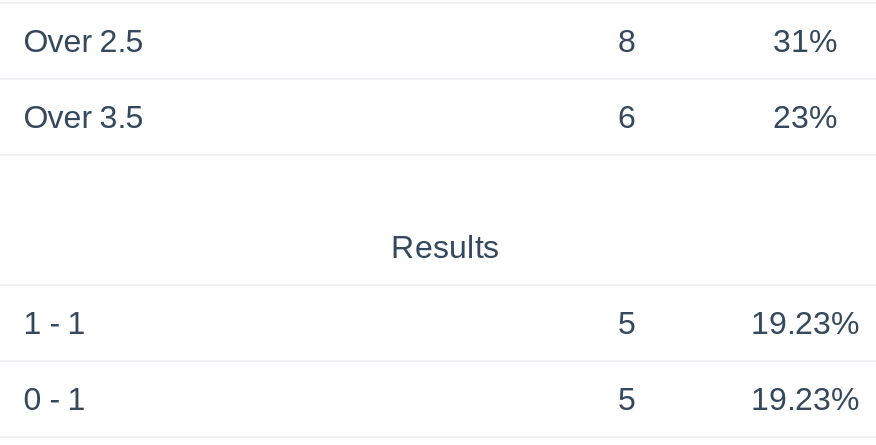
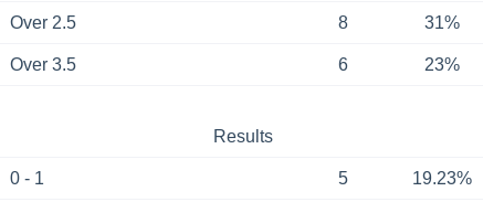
[24,307,859,341] 1 - 1 | 5 | 19.23% -> none

